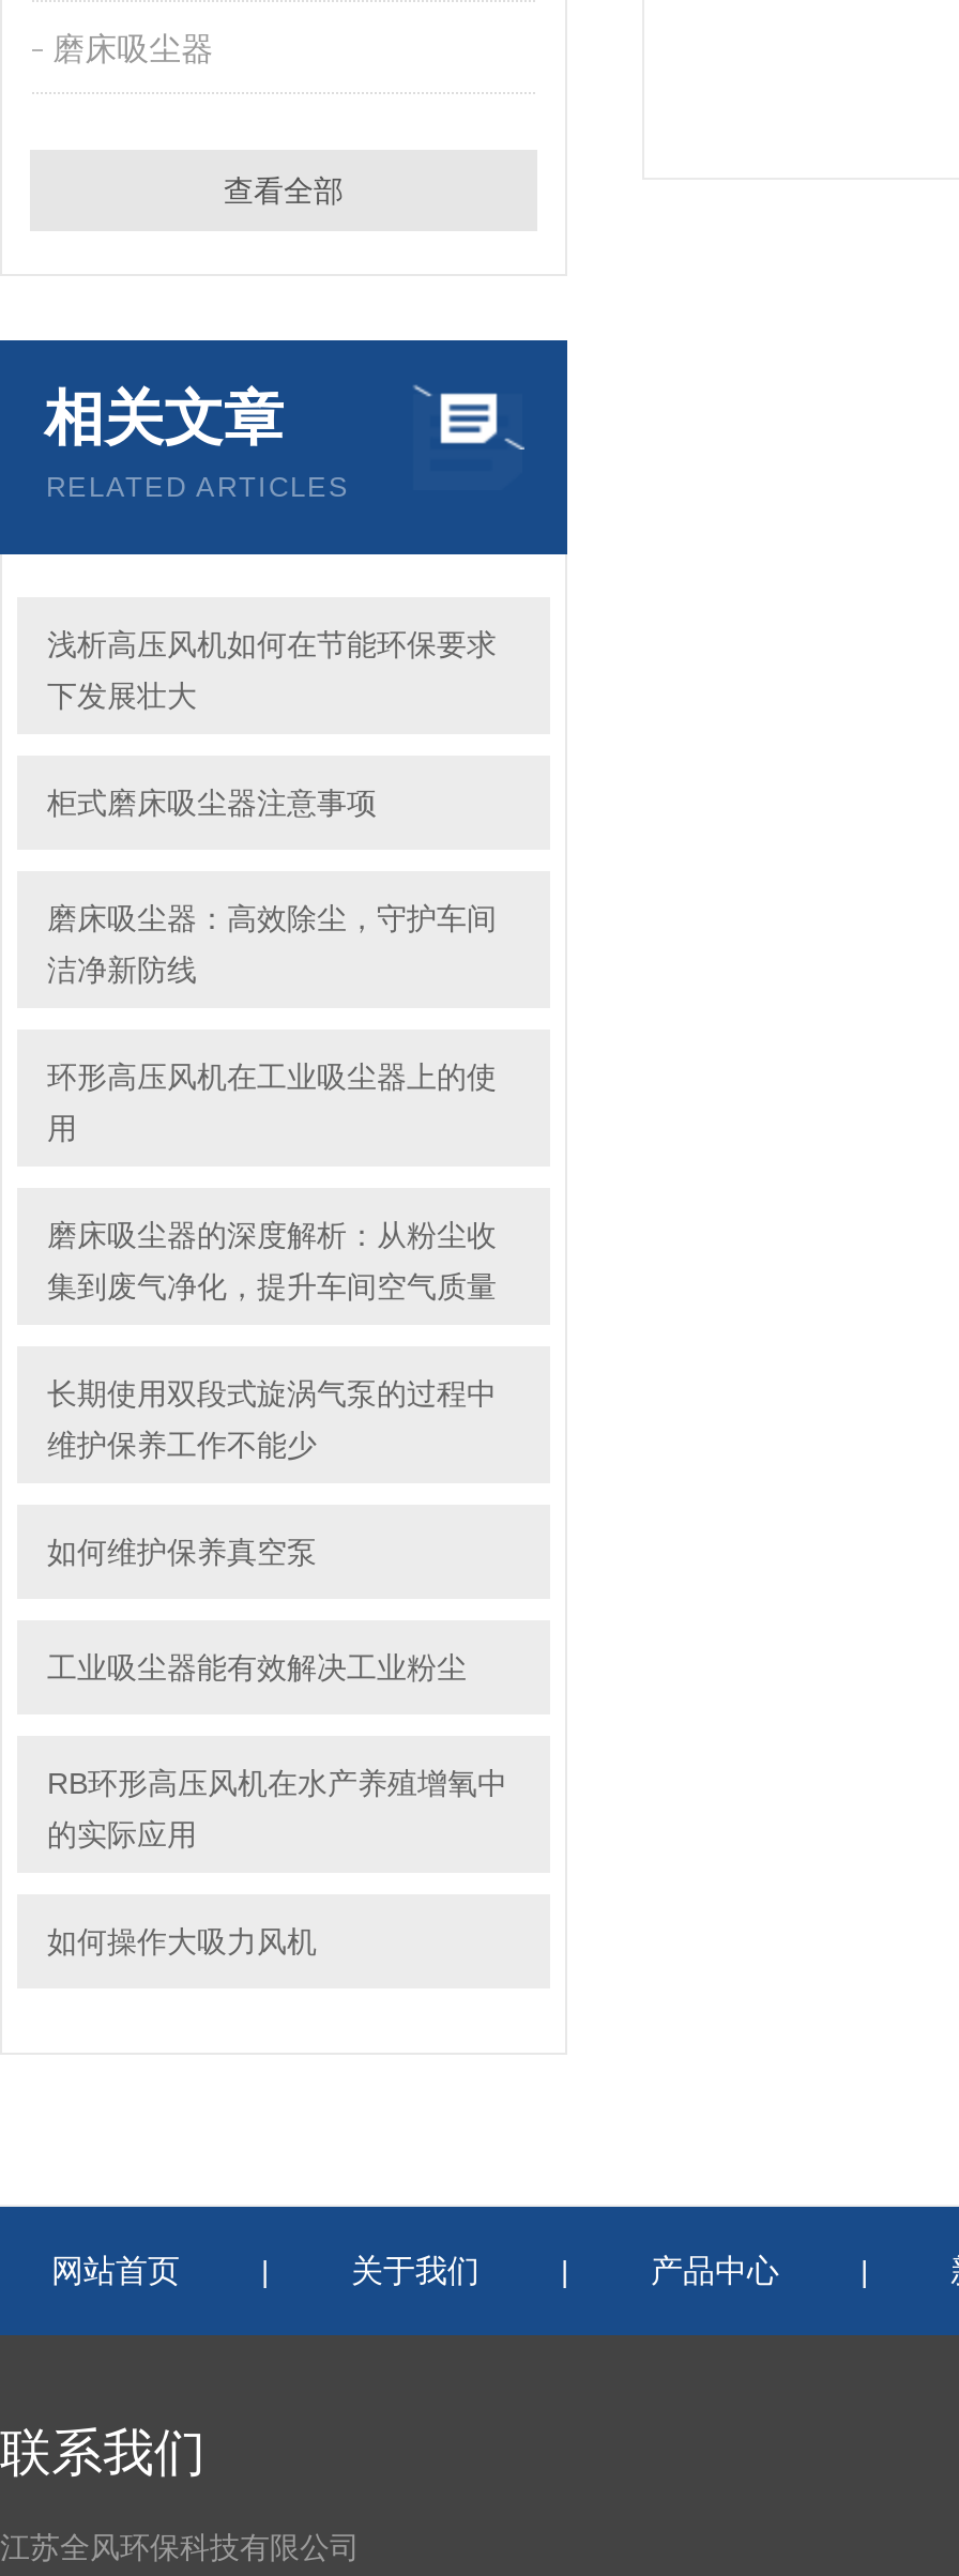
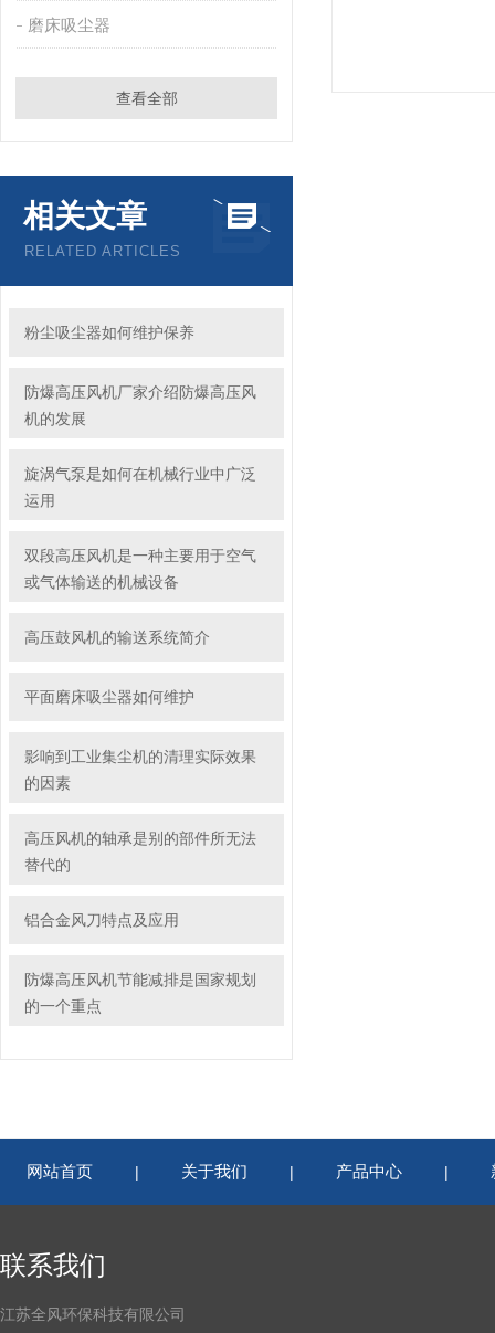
[47,627,497,661] 浅析高压风机如何在节能环保要求 -> [24,324,194,341] 粉尘吸尘器如何维护保养
[47,679,197,713] 下发展壮大 -> [24,383,256,401] 防爆高压风机厂家介绍防爆高压风
[47,786,377,820] 柜式磨床吸尘器注意事项 -> [24,410,86,427] 机的发展
[47,901,497,935] 磨床吸尘器：高效除尘，守护车间 -> [24,465,256,483] 旋涡气泵是如何在机械行业中广泛
[47,952,197,987] 洁净新防线 -> [24,491,55,509] 运用
[47,1060,497,1094] 环形高压风机在工业吸尘器上的使 -> [24,547,256,564] 双段高压风机是一种主要用于空气
[47,1111,77,1145] 用 -> [24,573,179,591] 或气体输送的机械设备
[47,1218,497,1252] 磨床吸尘器的深度解析：从粉尘收 -> [24,628,210,646] 高压鼓风机的输送系统简介
[47,1269,497,1304] 集到废气净化，提升车间空气质量 -> [24,688,194,706] 平面磨床吸尘器如何维护
[47,1376,497,1411] 长期使用双段式旋涡气泵的过程中 -> [24,748,256,765] 影响到工业集尘机的清理实际效果
[47,1428,317,1462] 维护保养工作不能少 -> [24,774,71,792] 的因素
[47,1535,317,1569] 如何维护保养真空泵 -> [24,829,256,847] 高压风机的轴承是别的部件所无法
[47,1650,467,1685] 工业吸尘器能有效解决工业粉尘 -> [24,856,71,874] 替代的
[47,1766,507,1800] RB环形高压风机在水产养殖增氧中 -> [24,911,179,929] 铝合金风刀特点及应用
[47,1817,197,1851] 的实际应用 -> [24,971,256,988] 防爆高压风机节能减排是国家规划
[47,1924,317,1958] 如何操作大吸力风机 -> [24,997,102,1015] 的一个重点

